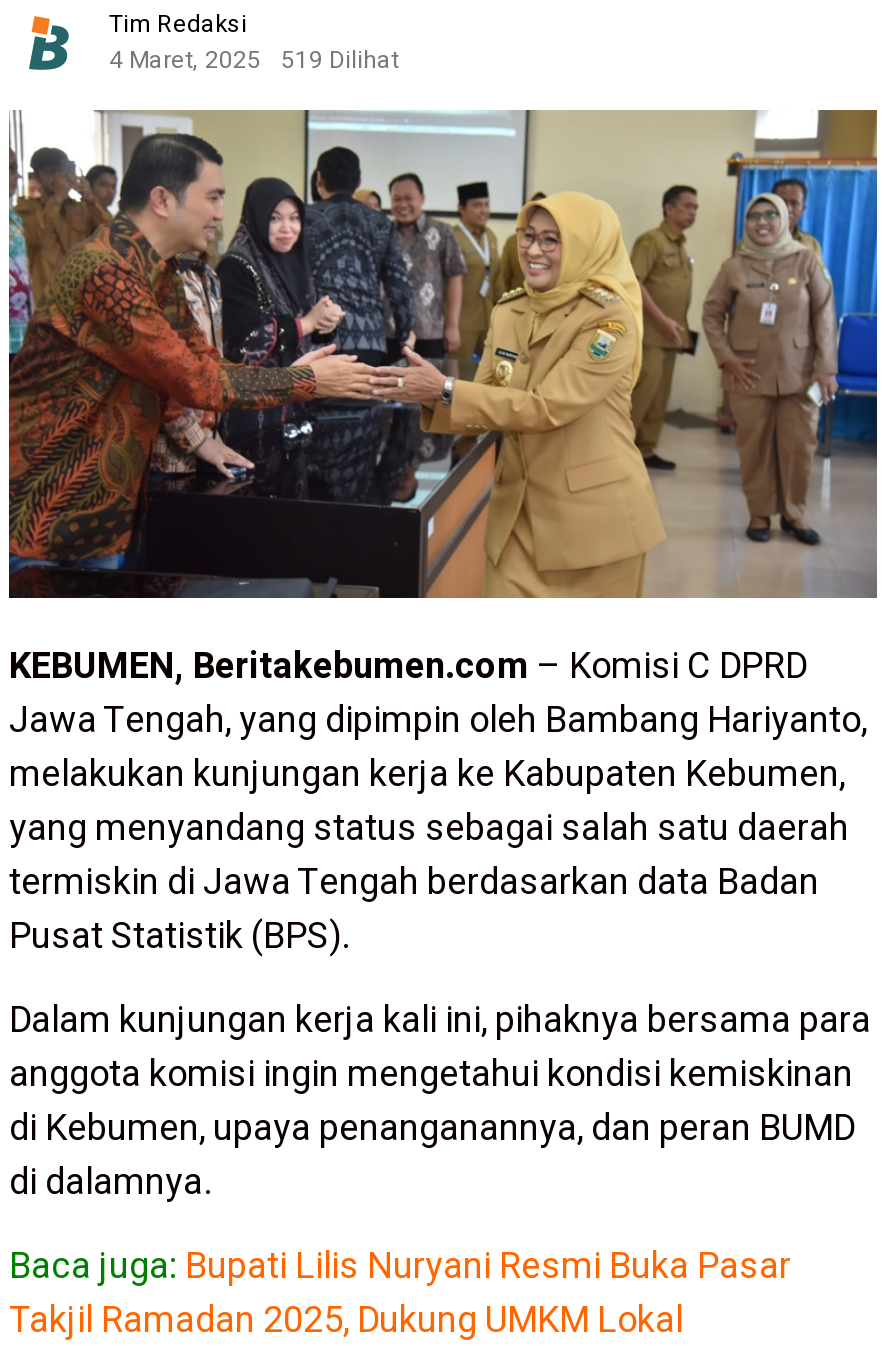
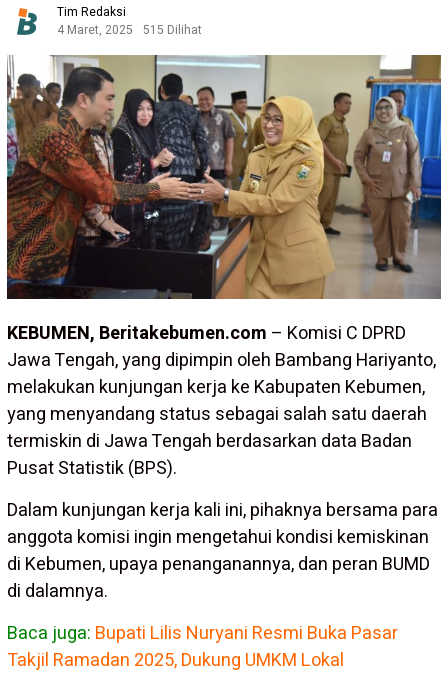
[109,42,399,78] 4 Maret, 2025 519 Dilihat -> [57,21,202,39] 4 Maret, 2025 515 Dilihat

